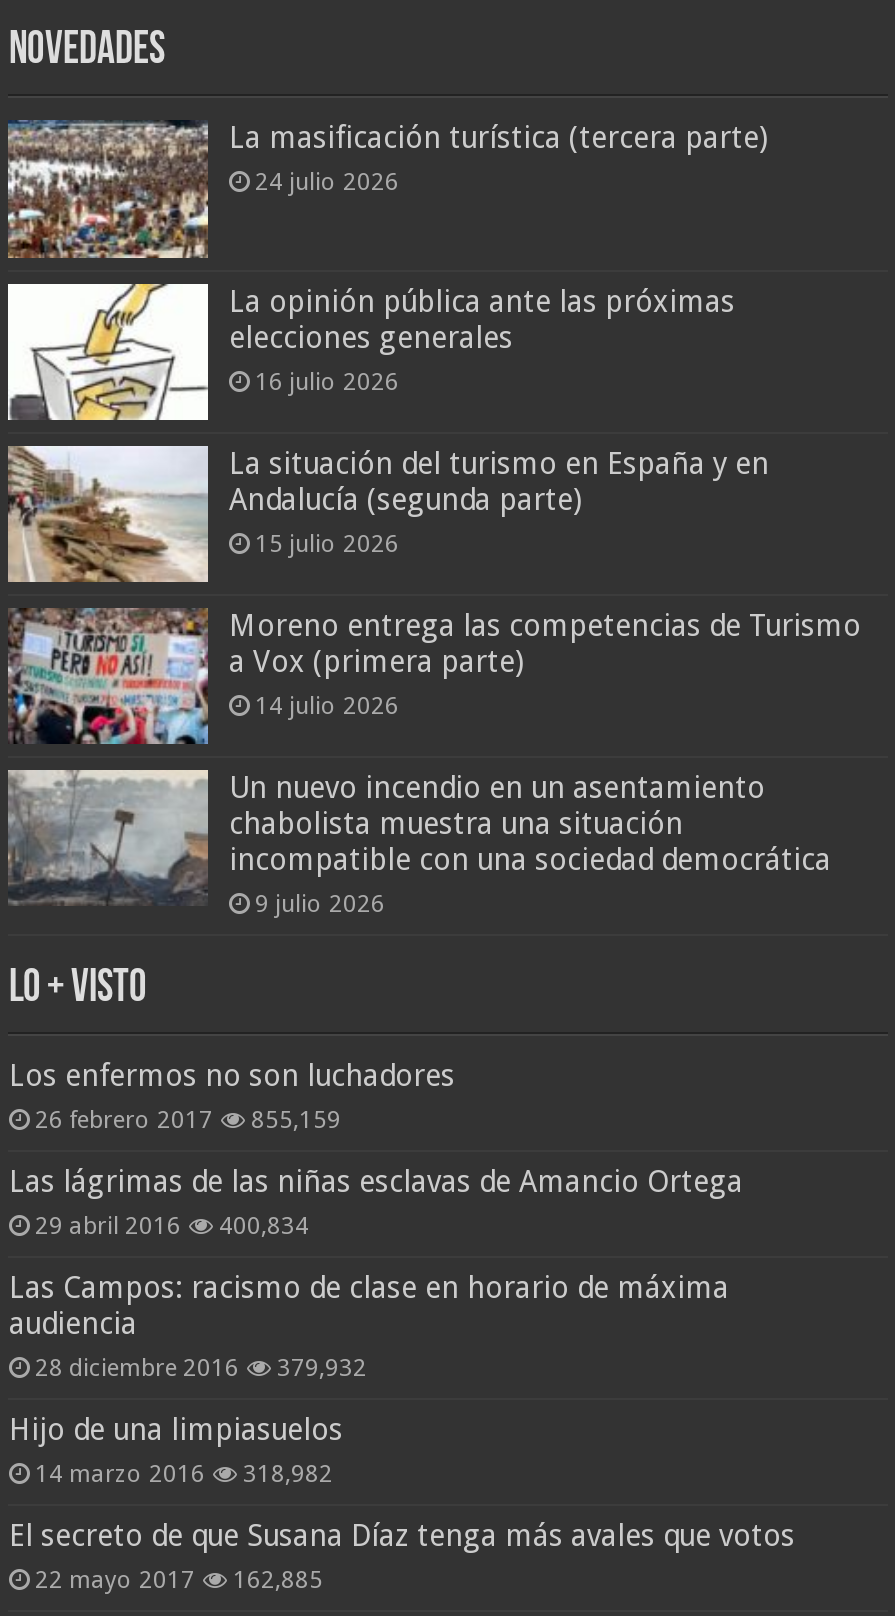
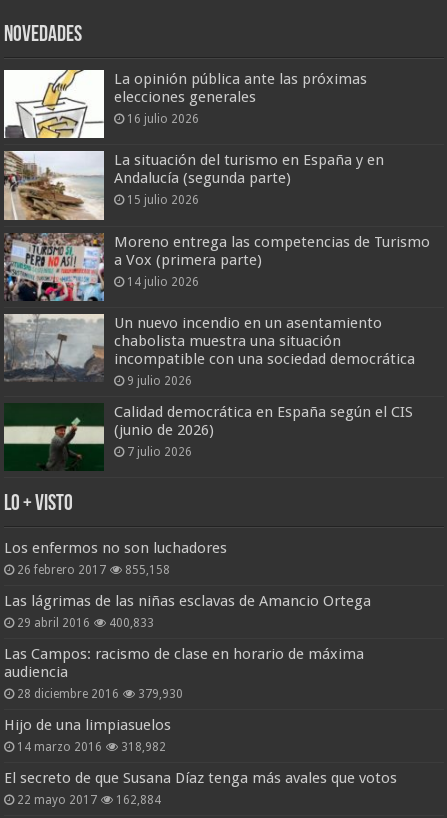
[6,120,769,260] [image] | La masificación turística (tercera parte) | 24 julio 2026 -> none
moved [0,280,861,918] -> [0,69,430,388]: [image] | La opinión pública ante las próximas | elecciones generales | ... | incompatible con una sociedad democrática | 9 julio 2026
none -> [4,403,413,471] [image] | Calidad democrática en España según el CIS | (junio de 2026) | 7 julio 2026
[35,1106,341,1134] 26 febrero 2017 855,159 -> [17,563,170,577] 26 febrero 2017 855,158
[35,1212,309,1240] 29 abril 2016 400,834 -> [17,616,154,630] 29 abril 2016 400,833
[35,1354,367,1382] 28 diciembre 2016 379,932 -> [17,687,183,701] 28 diciembre 2016 379,930
[35,1566,323,1594] 22 mayo 2017 162,885 -> [17,793,161,807] 22 mayo 2017 162,884

